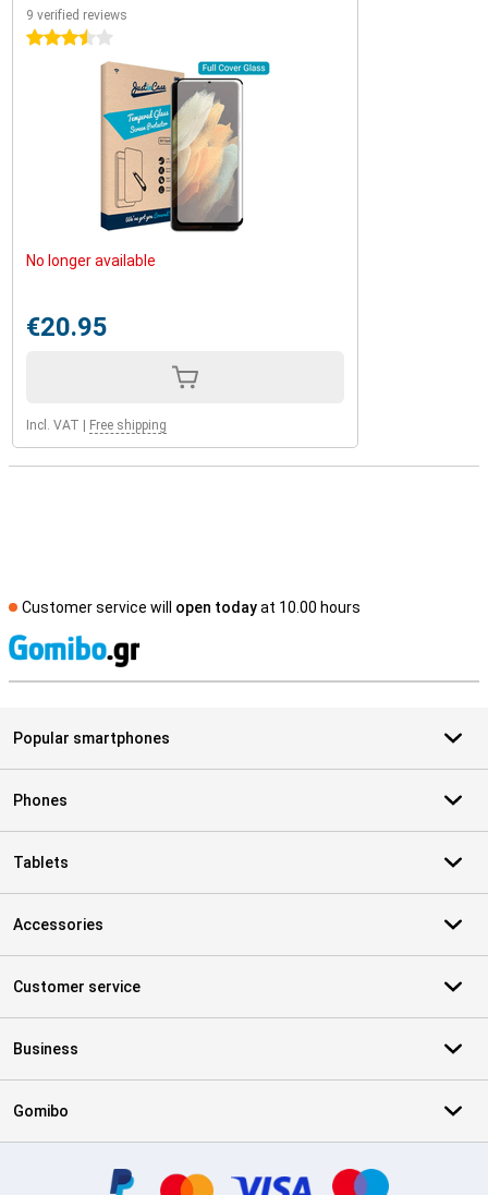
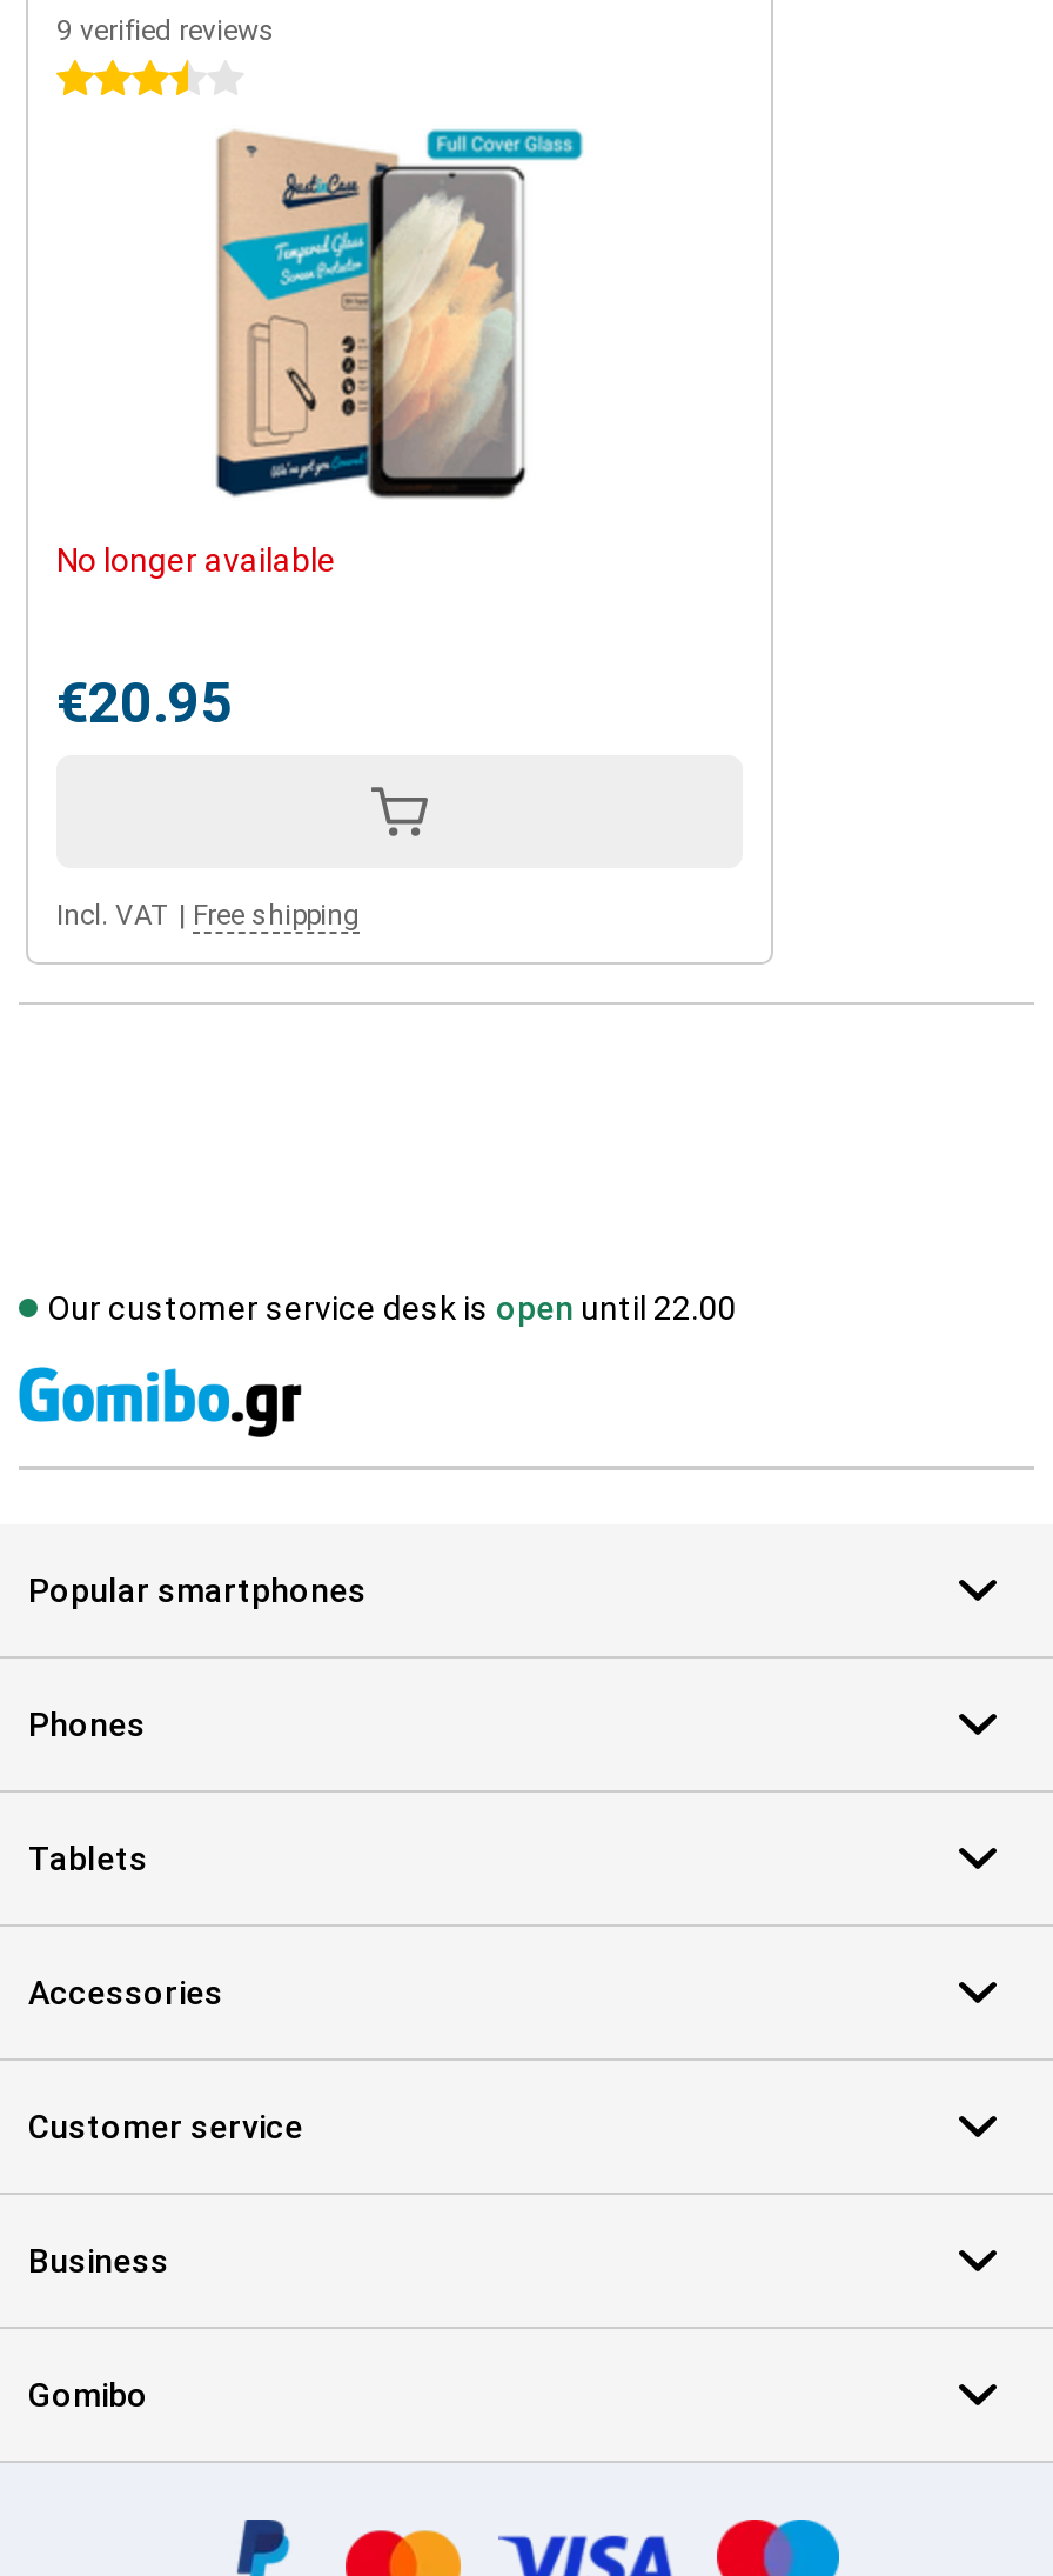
[22,599,361,616] Customer service will open today at 10.00 hours -> [47,1289,736,1327] Our customer service desk is open until 22.00

